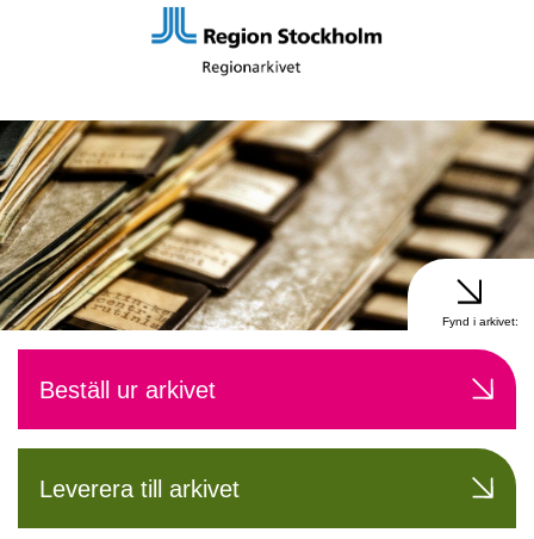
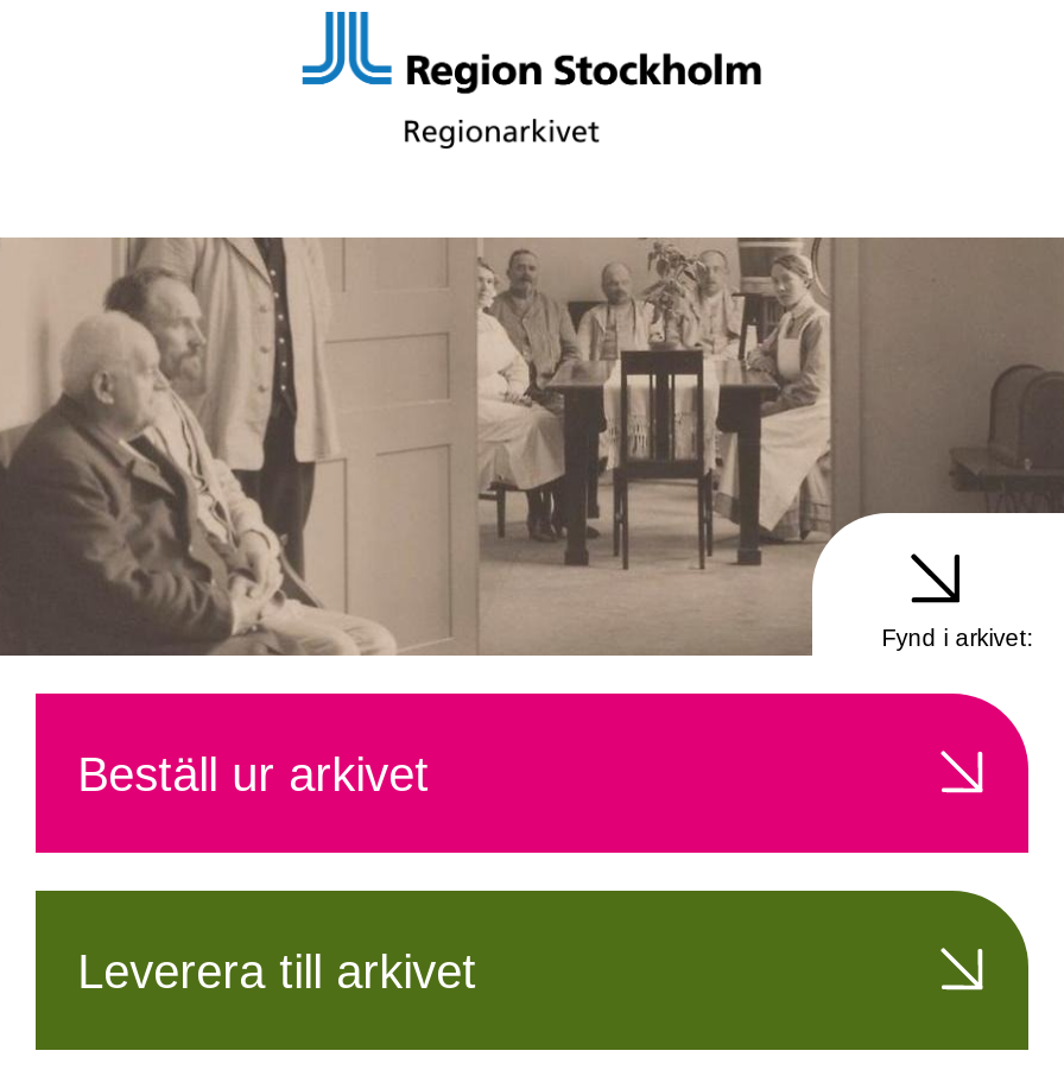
[4,119,530,332] [image] -> [7,238,1057,658] [image]

